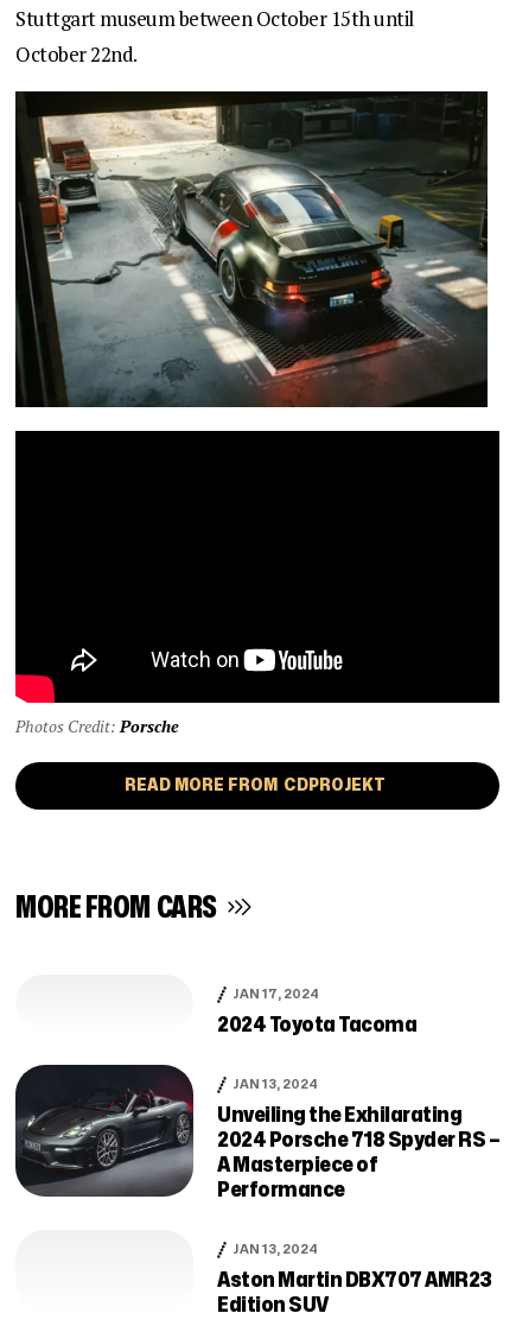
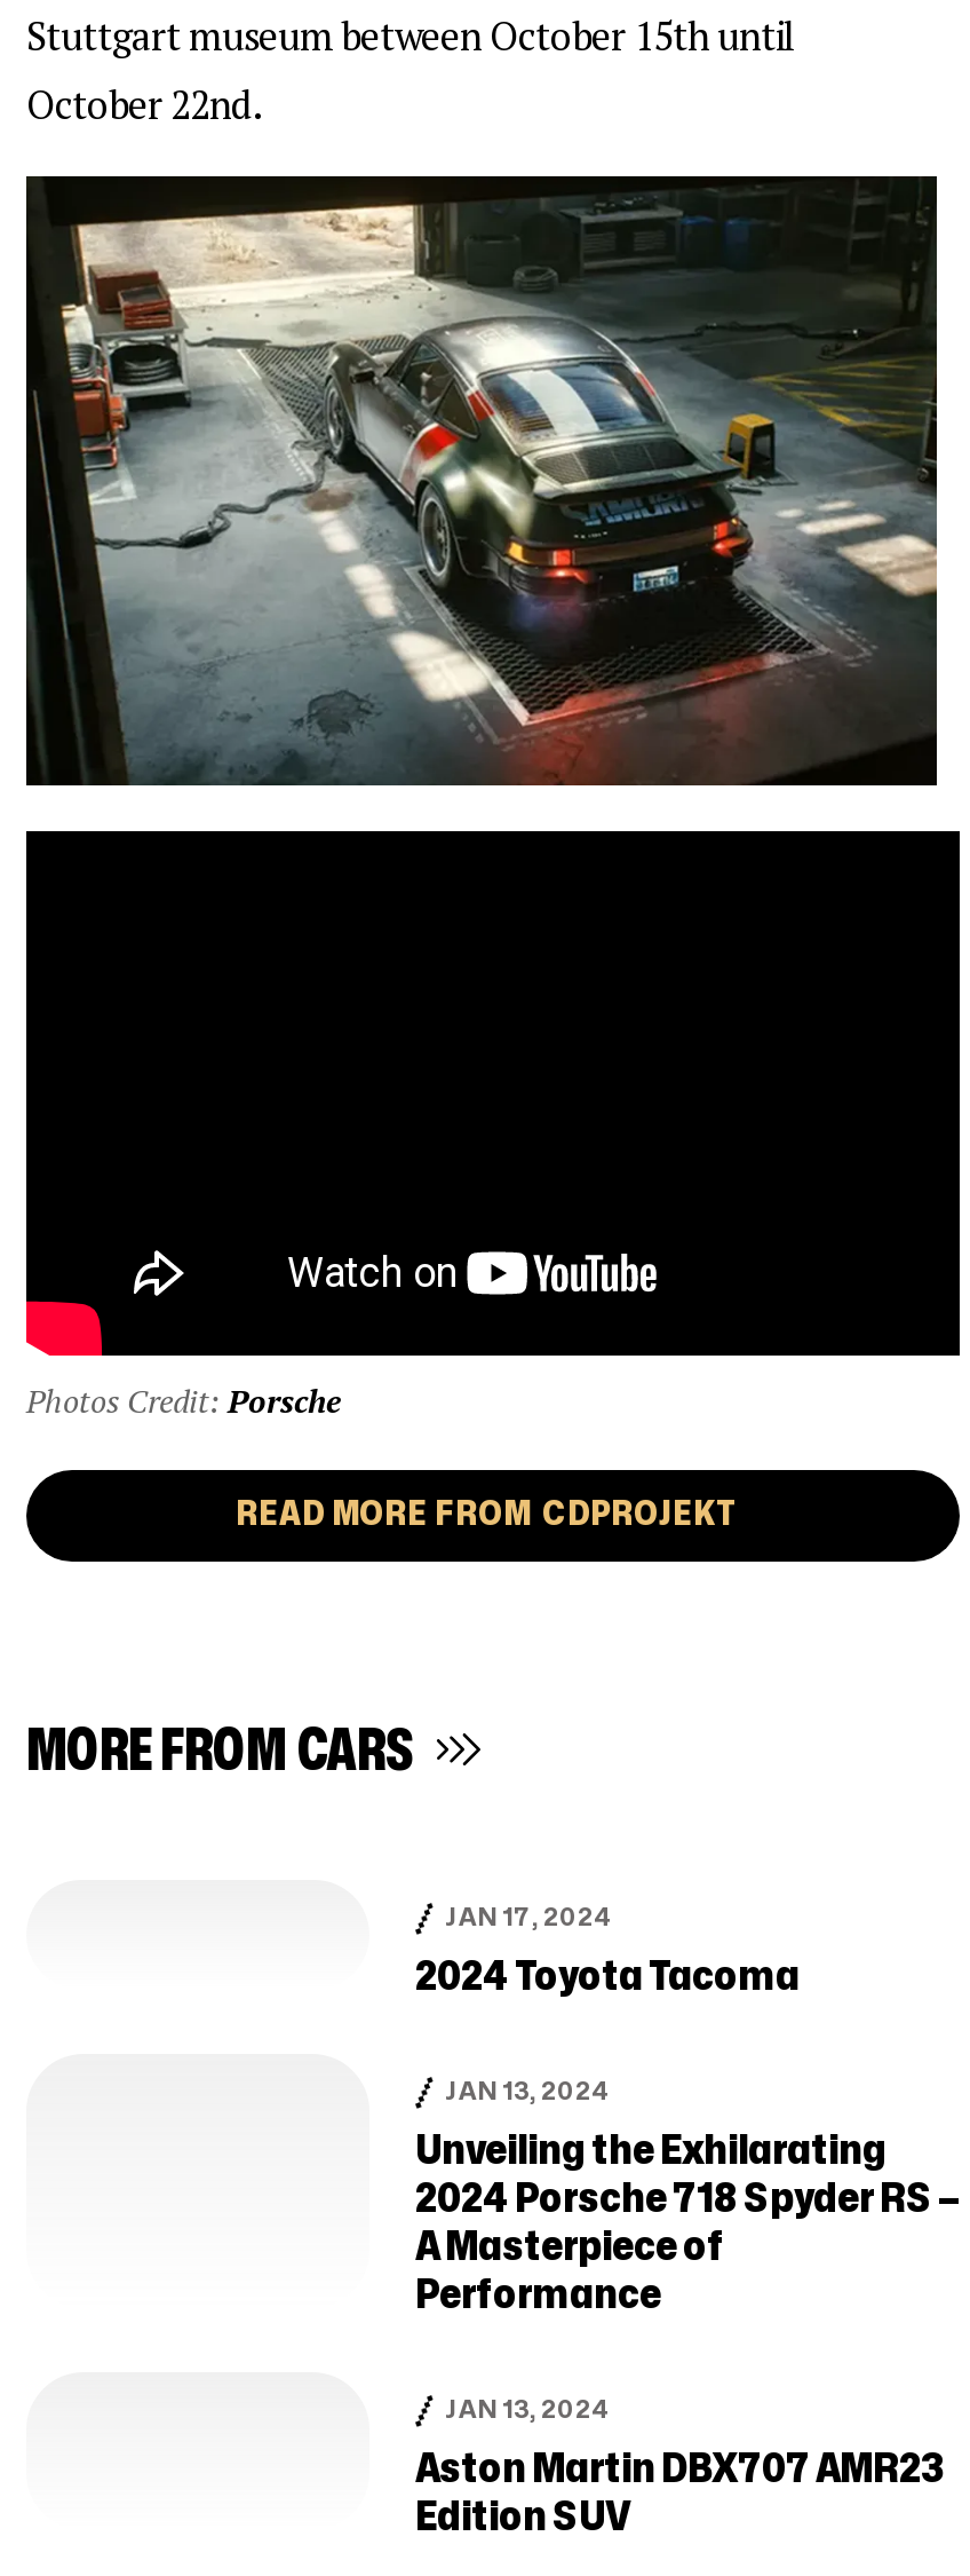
[14,1064,195,1198] [image] -> none

